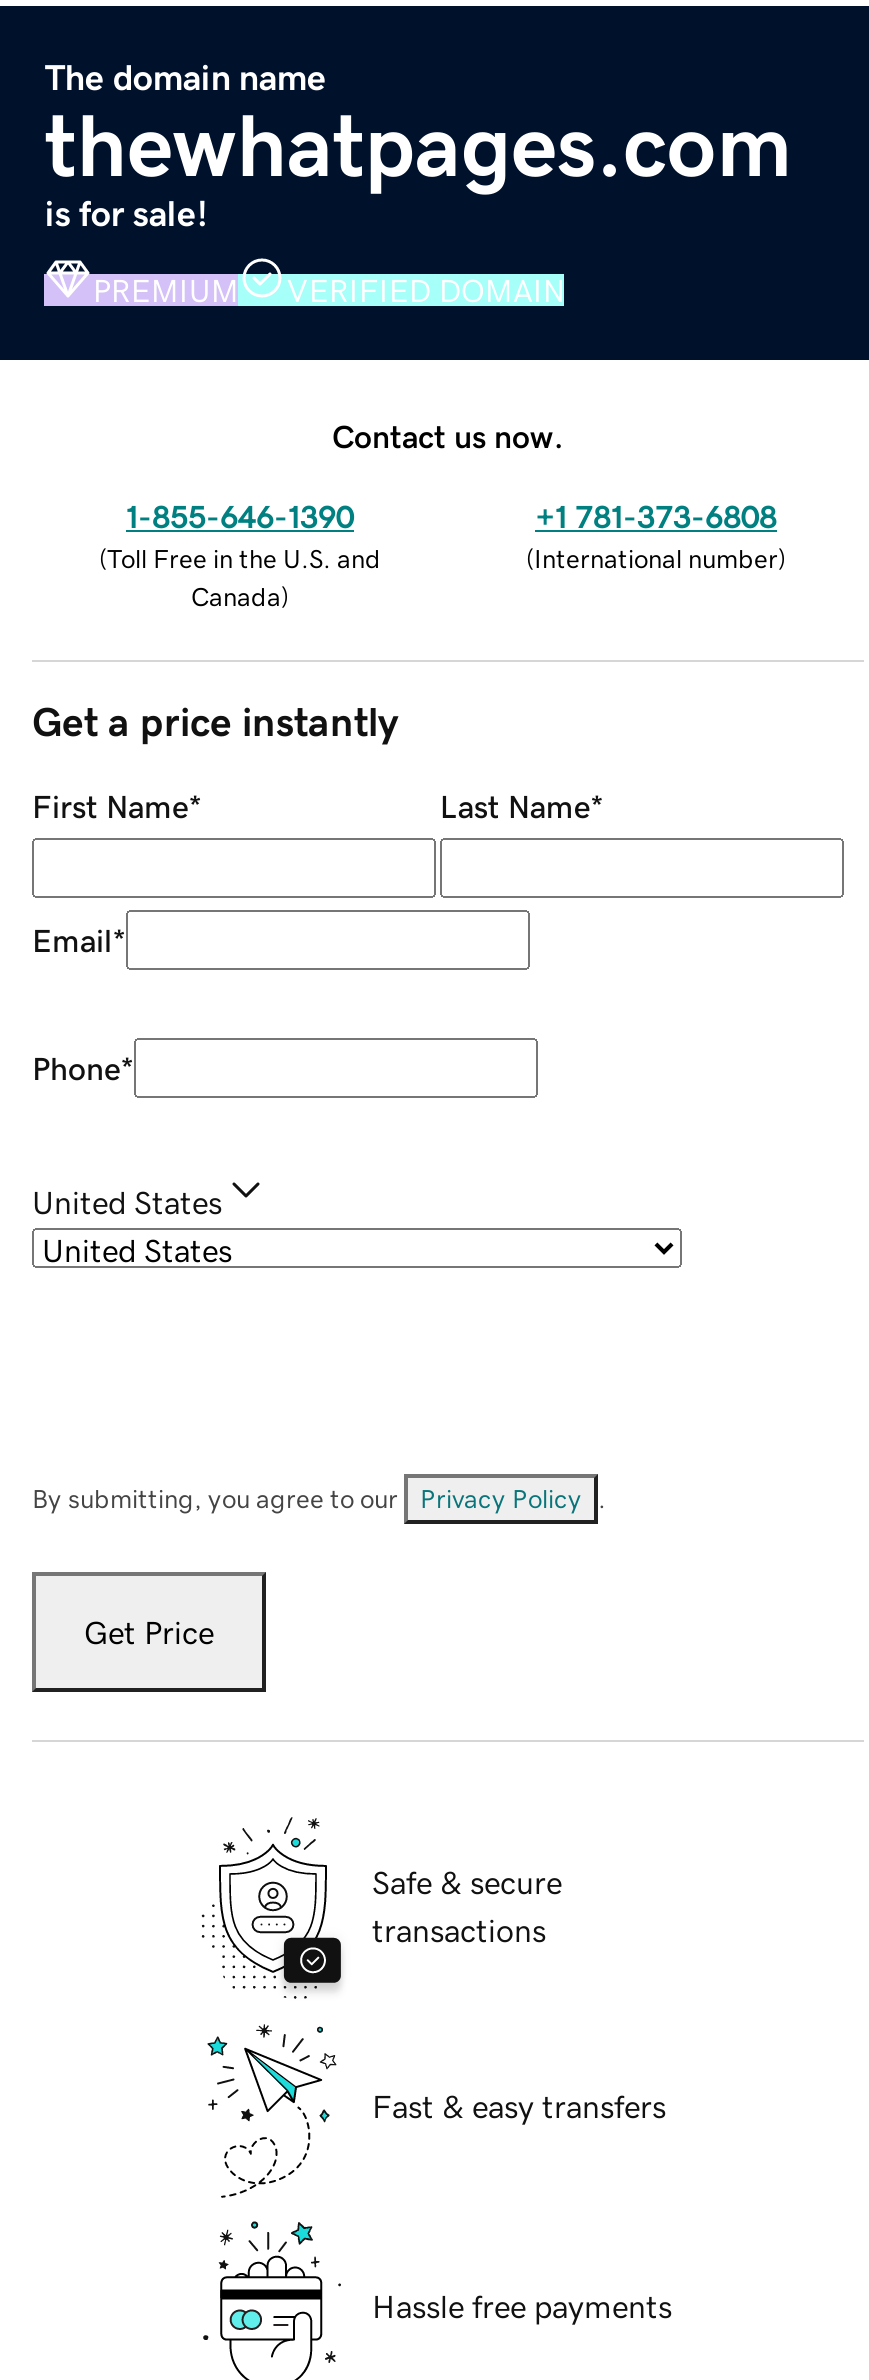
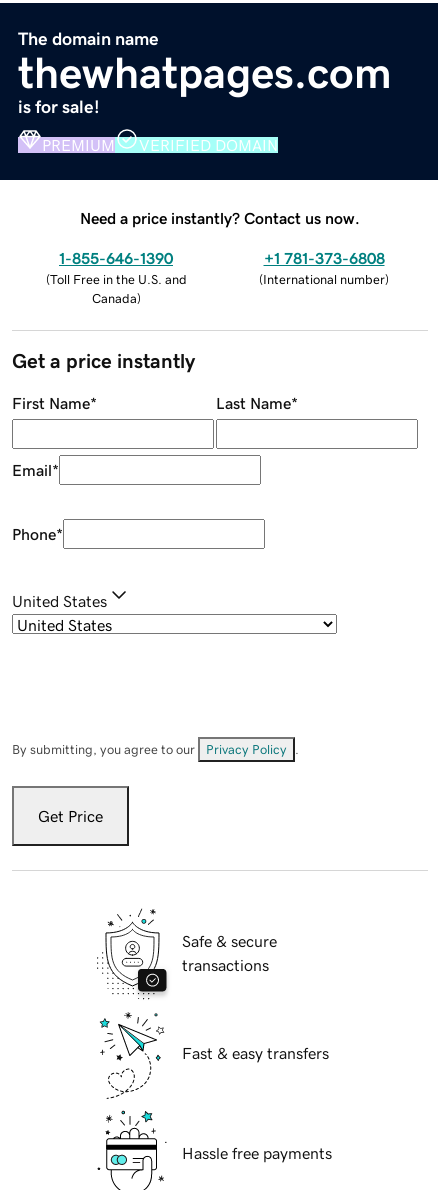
[332,419,564,451] Contact us now. -> [80,210,360,226] Need a price instantly? Contact us now.

